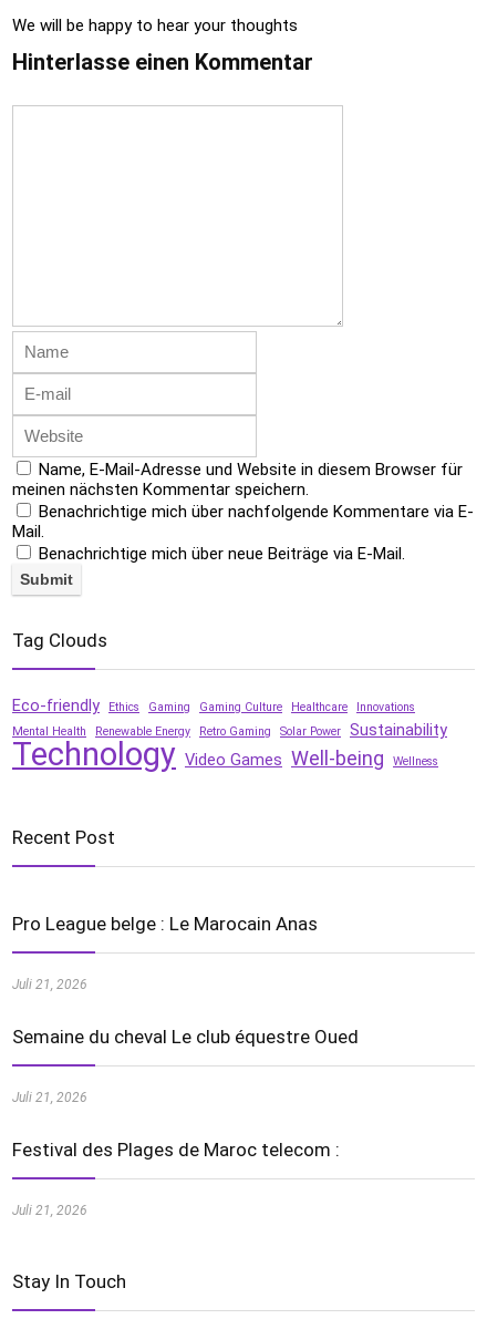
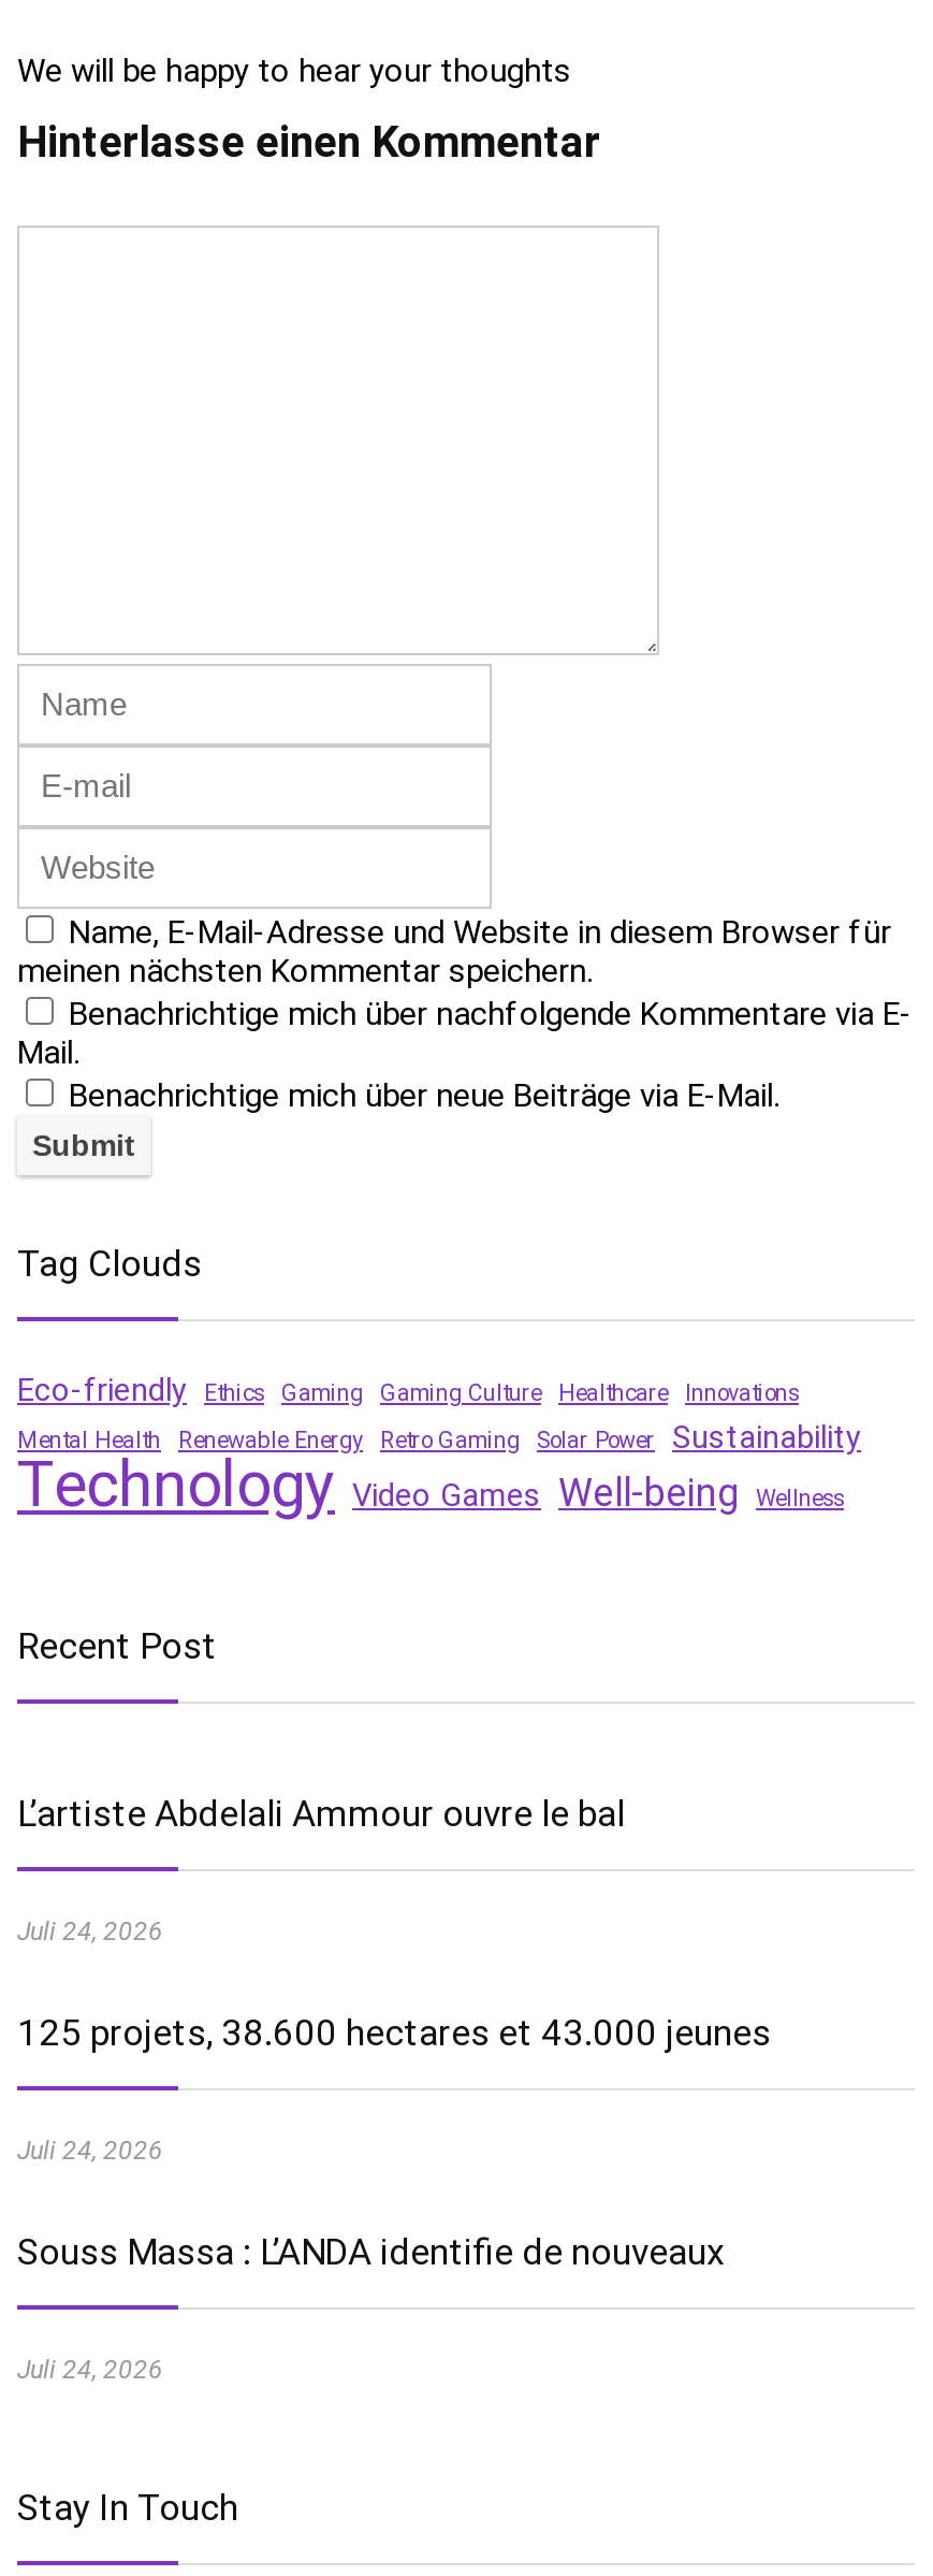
[12,913,318,935] Pro League belge : Le Marocain Anas -> [17,1792,625,1835] L’artiste Abdelali Ammour ouvre le bal
[12,977,87,992] Juli 21, 2026 -> [17,1916,163,1947] Juli 24, 2026
[12,1026,359,1048] Semaine du cheval Le club équestre Oued -> [17,2011,771,2054] 125 projets, 38.600 hectares et 43.000 jeunes
[12,1090,87,1105] Juli 21, 2026 -> [17,2136,163,2166] Juli 24, 2026
[12,1138,340,1161] Festival des Plages de Maroc telecom : -> [17,2230,724,2273] Souss Massa : L’ANDA identifie de nouveaux
[12,1203,87,1218] Juli 21, 2026 -> [17,2355,163,2385] Juli 24, 2026

